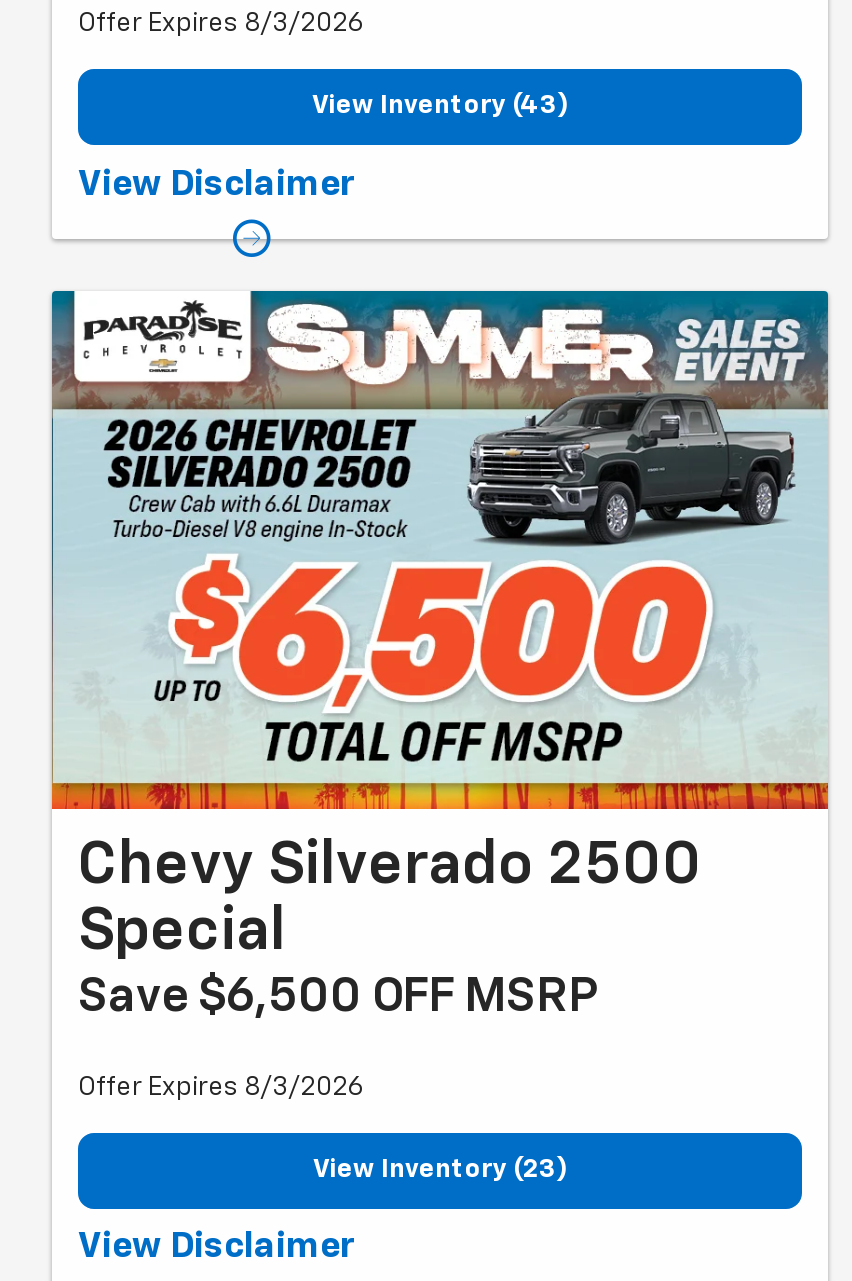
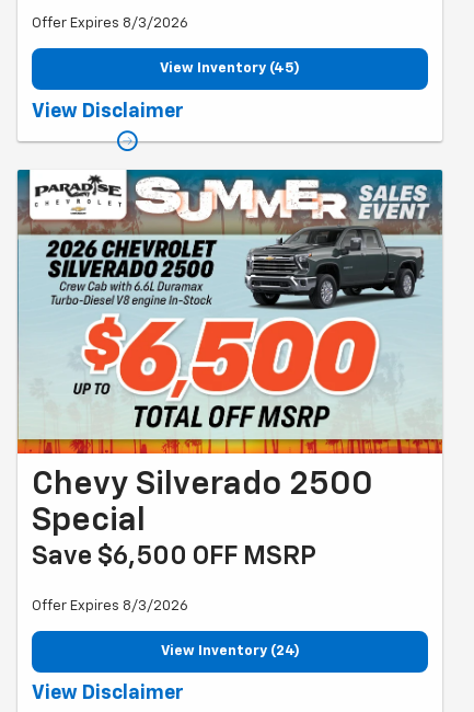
[312,94,568,120] View Inventory (43) -> [160,62,300,76] View Inventory (45)
[313,1157,567,1183] View Inventory (23) -> [160,644,299,658] View Inventory (24)

